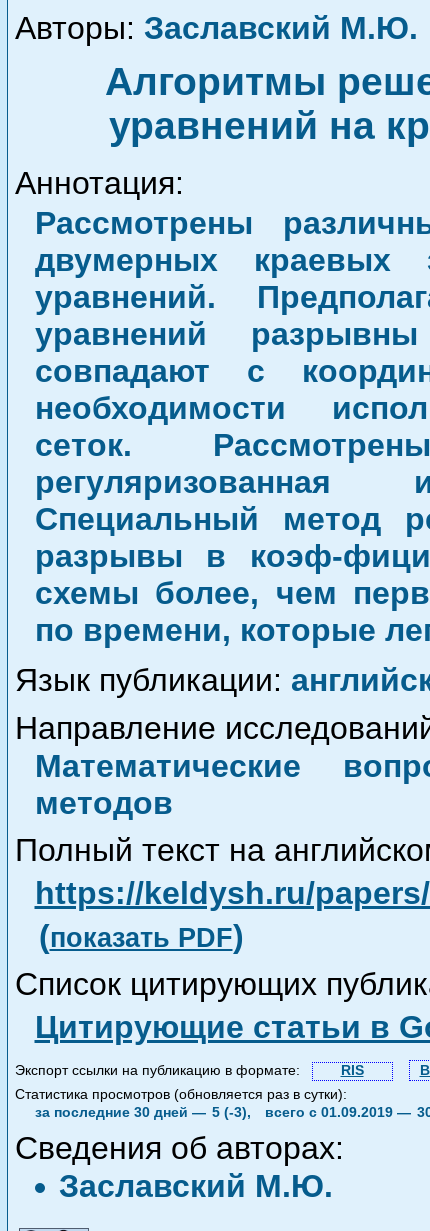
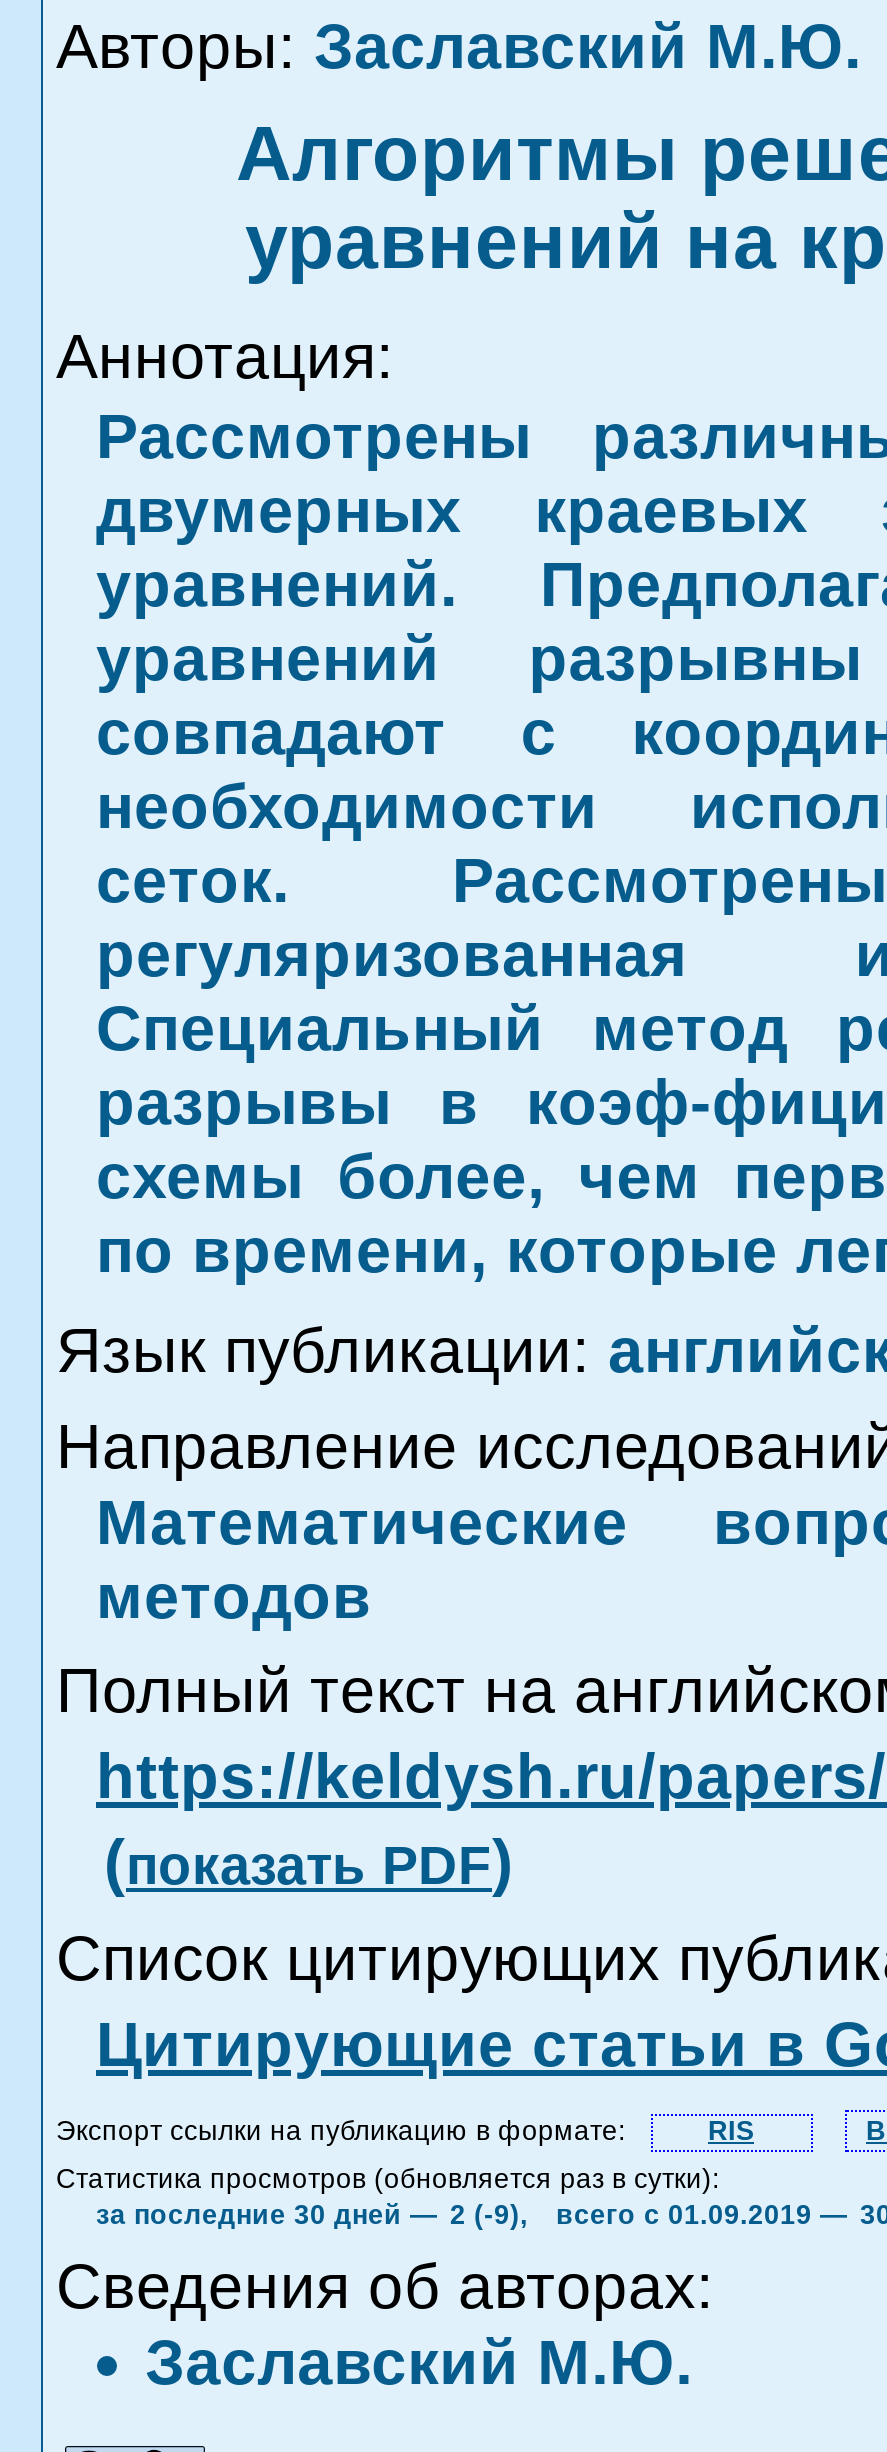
[34,1105,250,1120] за последние 30 дней — 5 (-3), -> [96,2200,528,2230] за последние 30 дней — 2 (-9),

